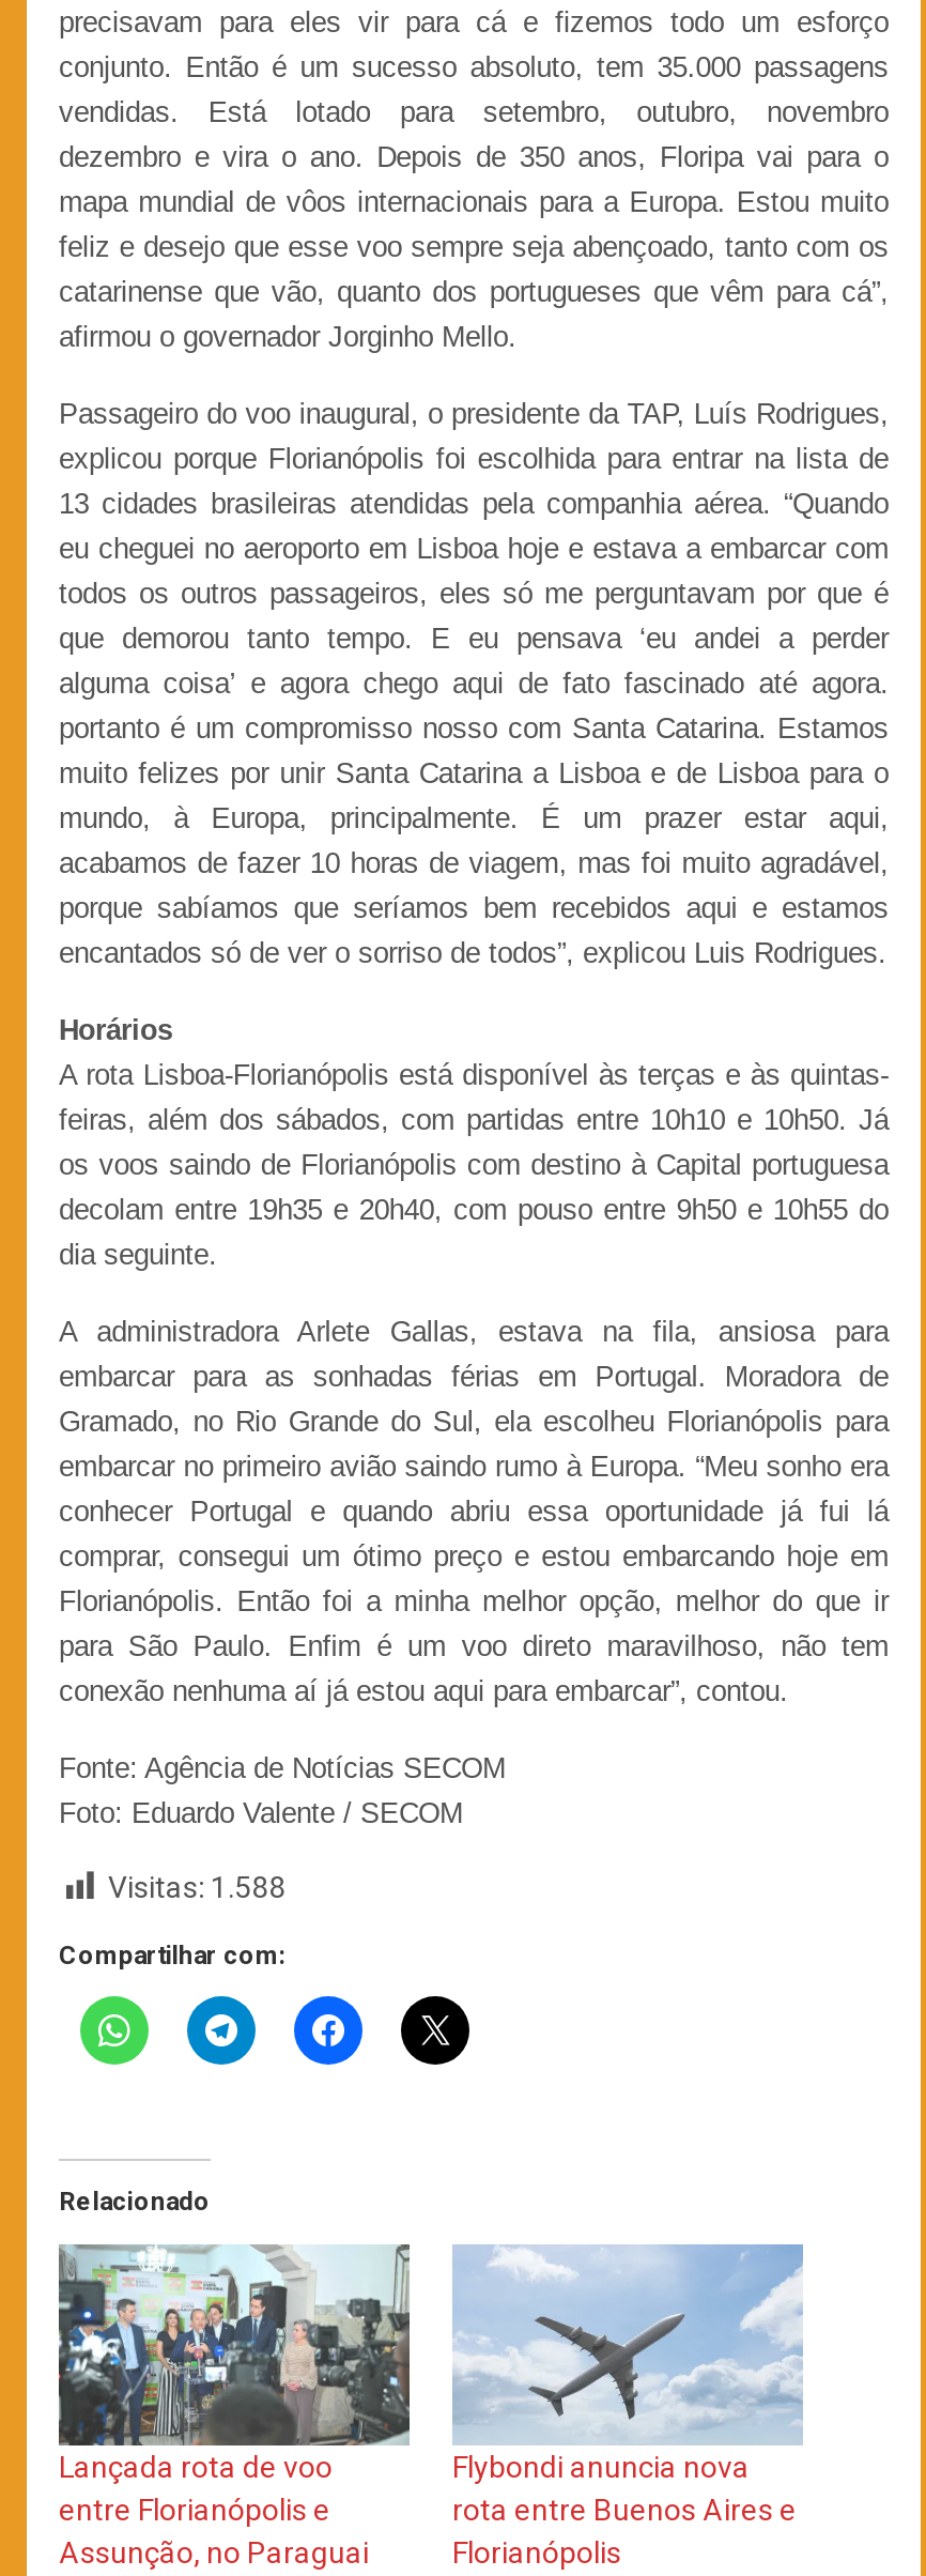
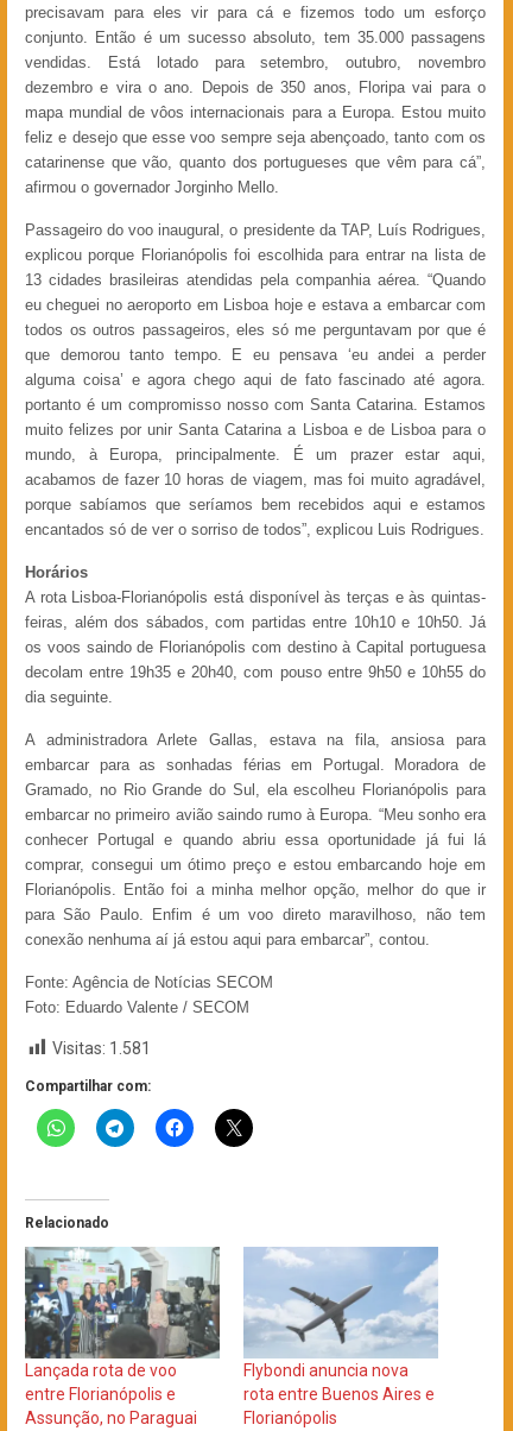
[108,1870,285,1904] Visitas: 1.588 -> [52,1039,151,1058] Visitas: 1.581

